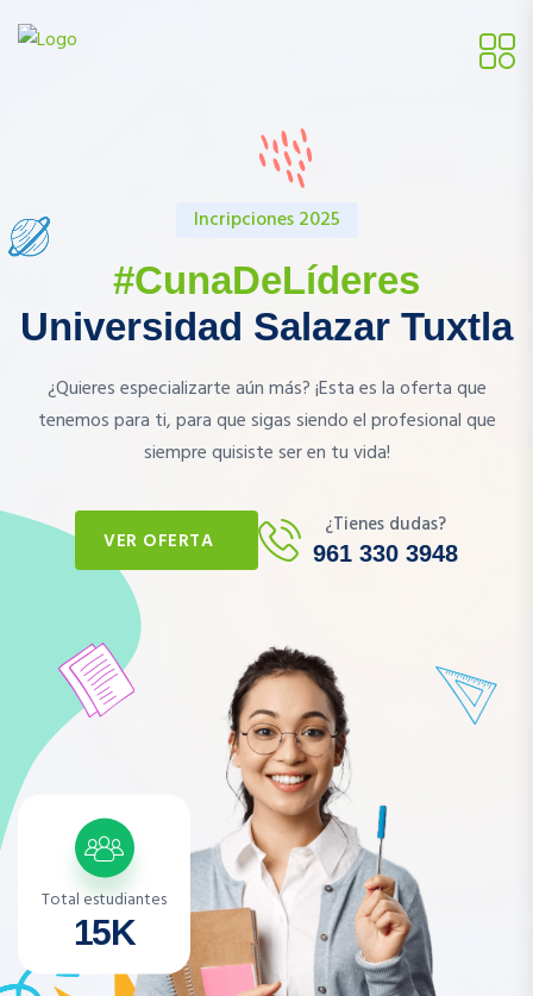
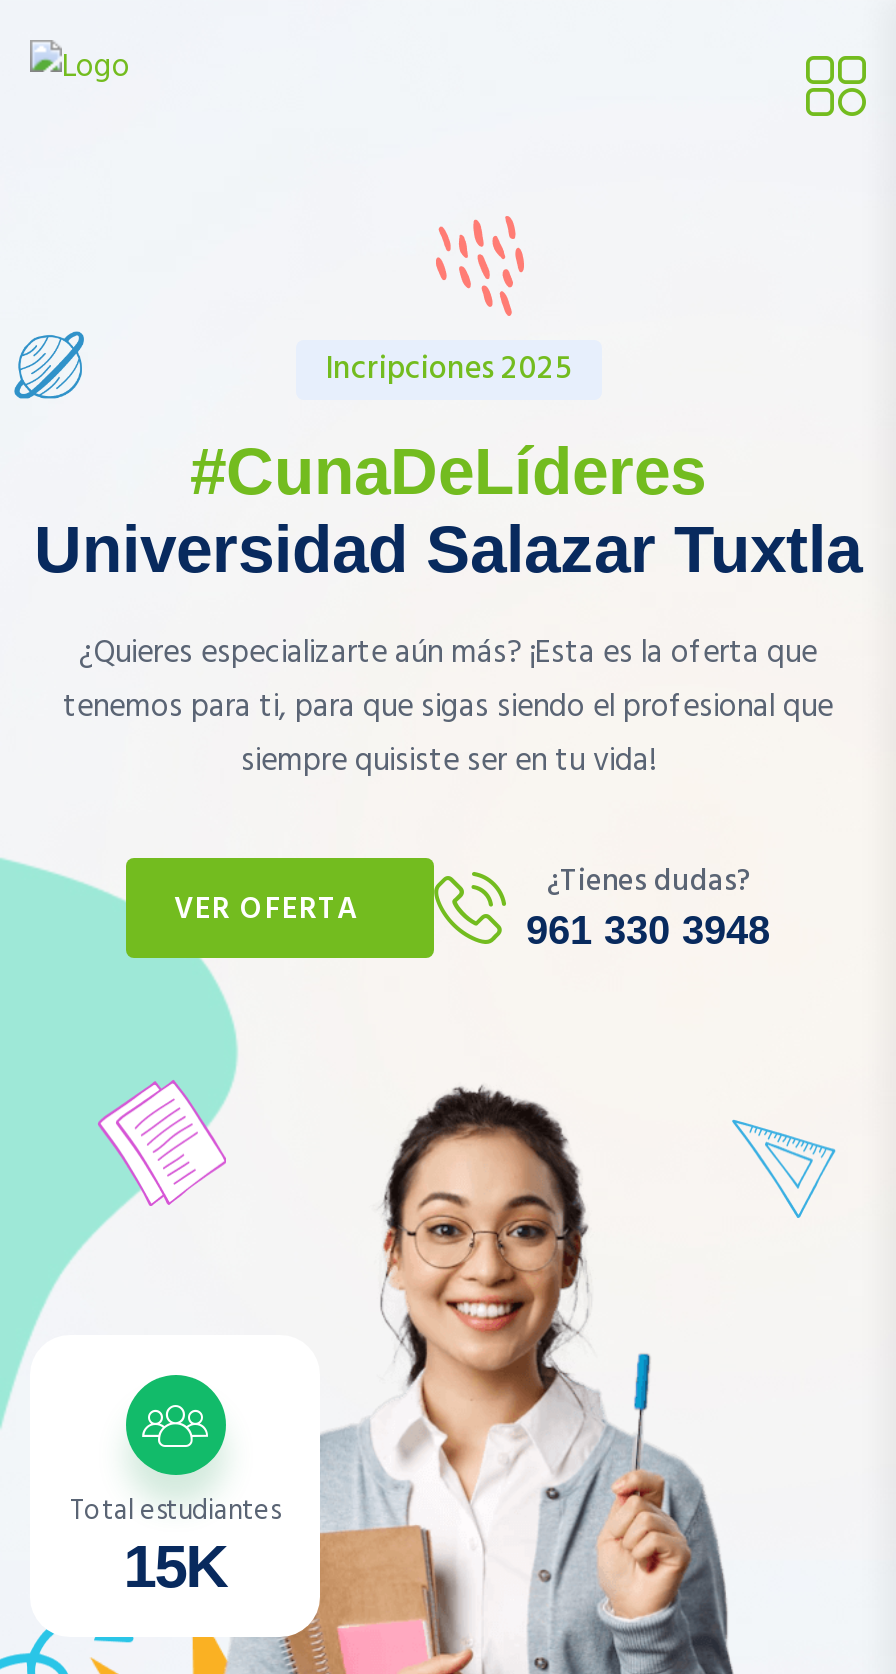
[7,198,50,258] [image] -> [12,330,86,432] [image]

